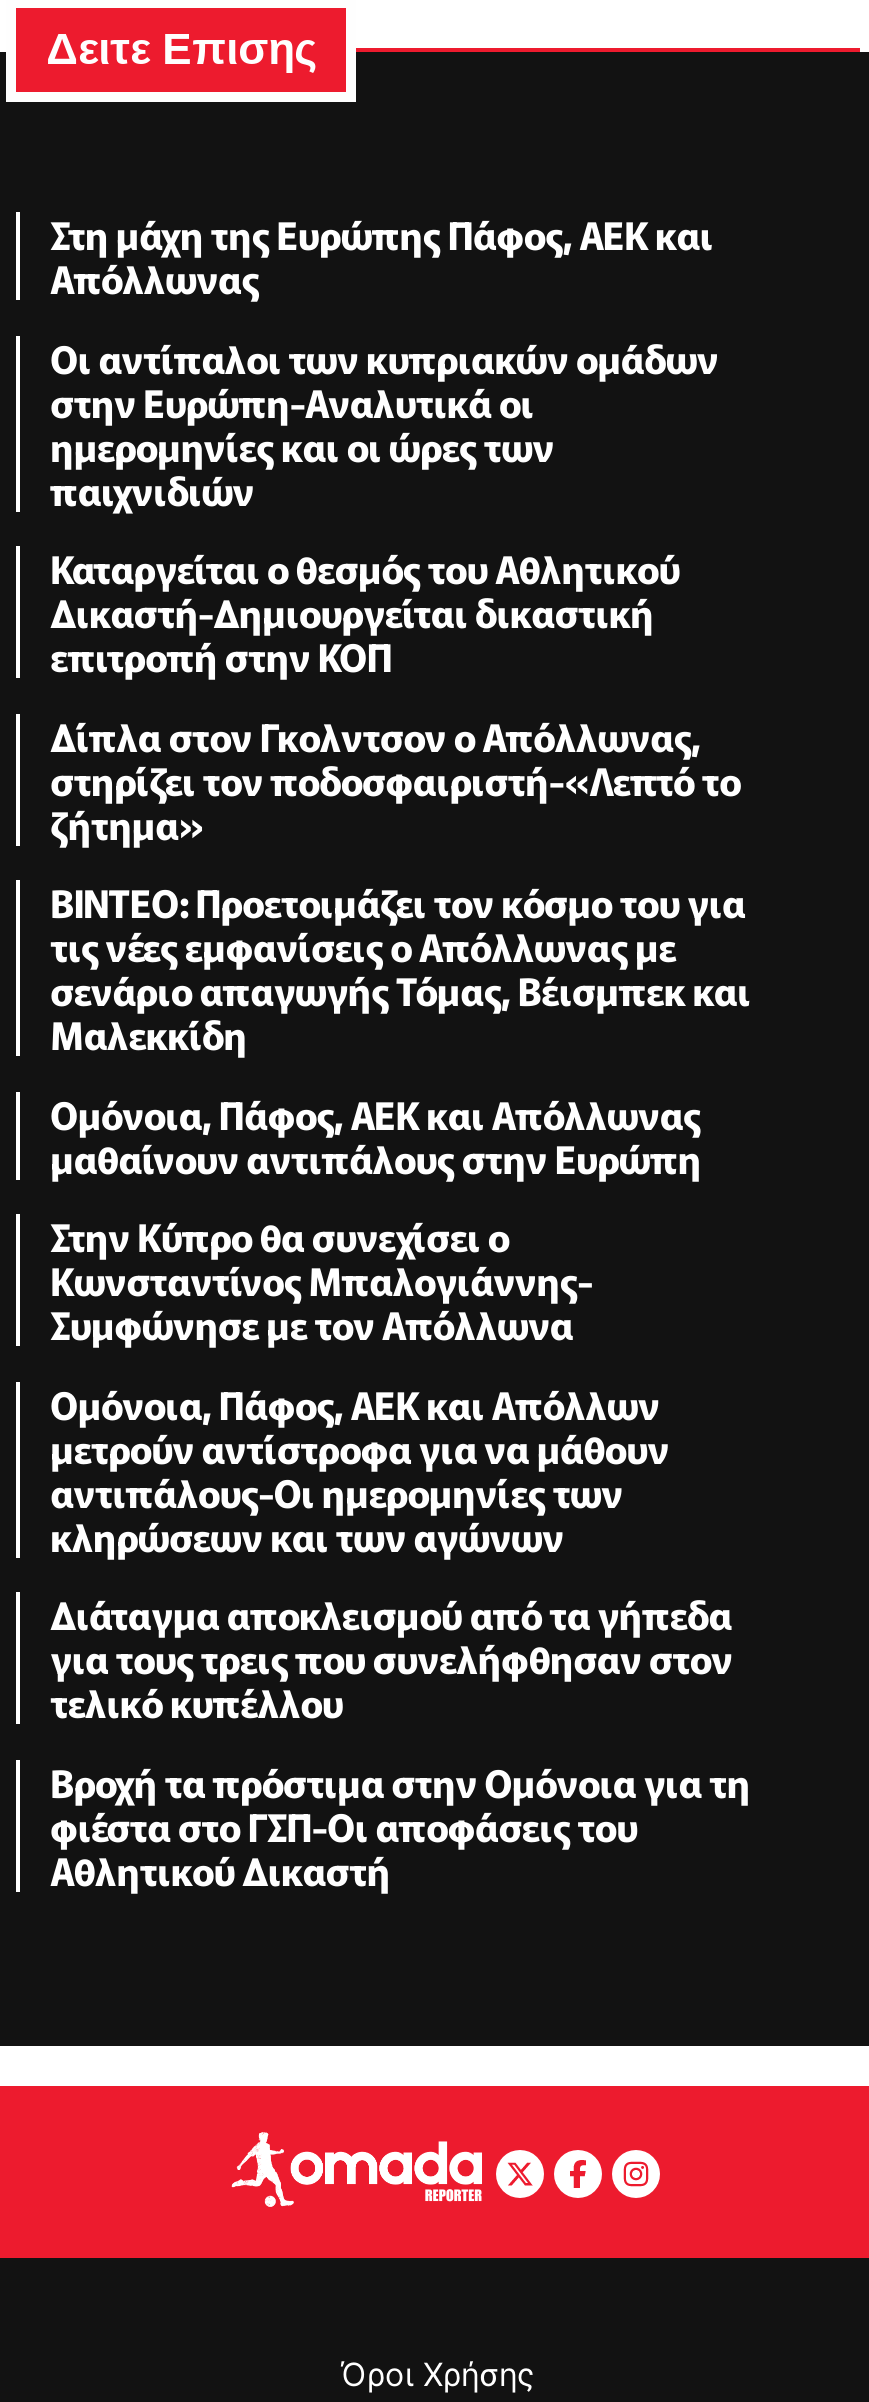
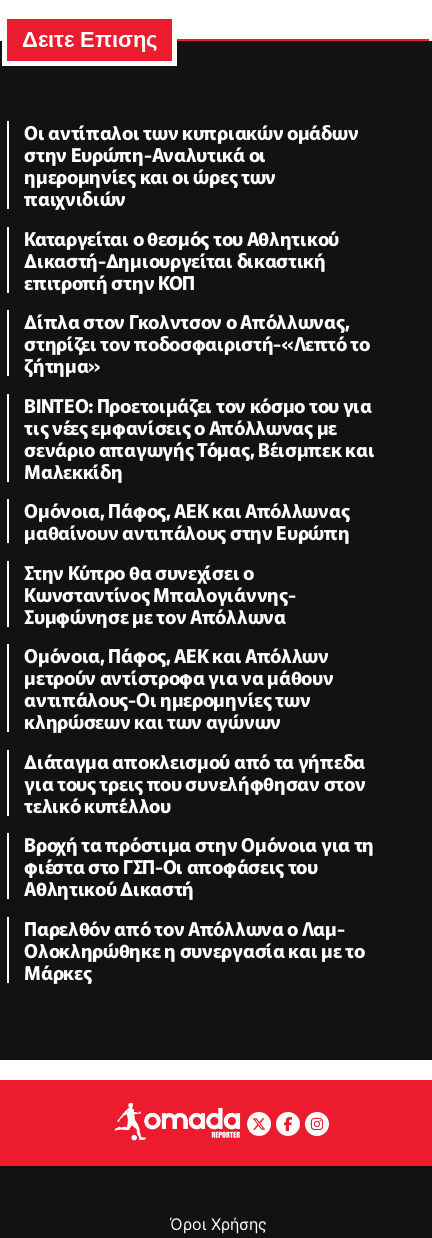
[50,207,713,305] Στη μάχη της Ευρώπης Πάφος, ΑΕΚ και | Απόλλωνας -> none
moved [50,330,751,1896] -> [24,118,374,901]: Oι αντίπαλοι των κυπριακών ομάδων | στην Ευρώπη-Αναλυτικά οι | ημερομηνίες και οι ώρες των | ... | φιέστα στο ΓΣΠ-Οι αποφάσεις του | Αθλητικού Δικαστή
none -> [24,914,365,985] Παρελθόν από τον Απόλλωνα ο Λαμ- | Ολοκληρώθηκε η συνεργασία και με το | Μάρκες

